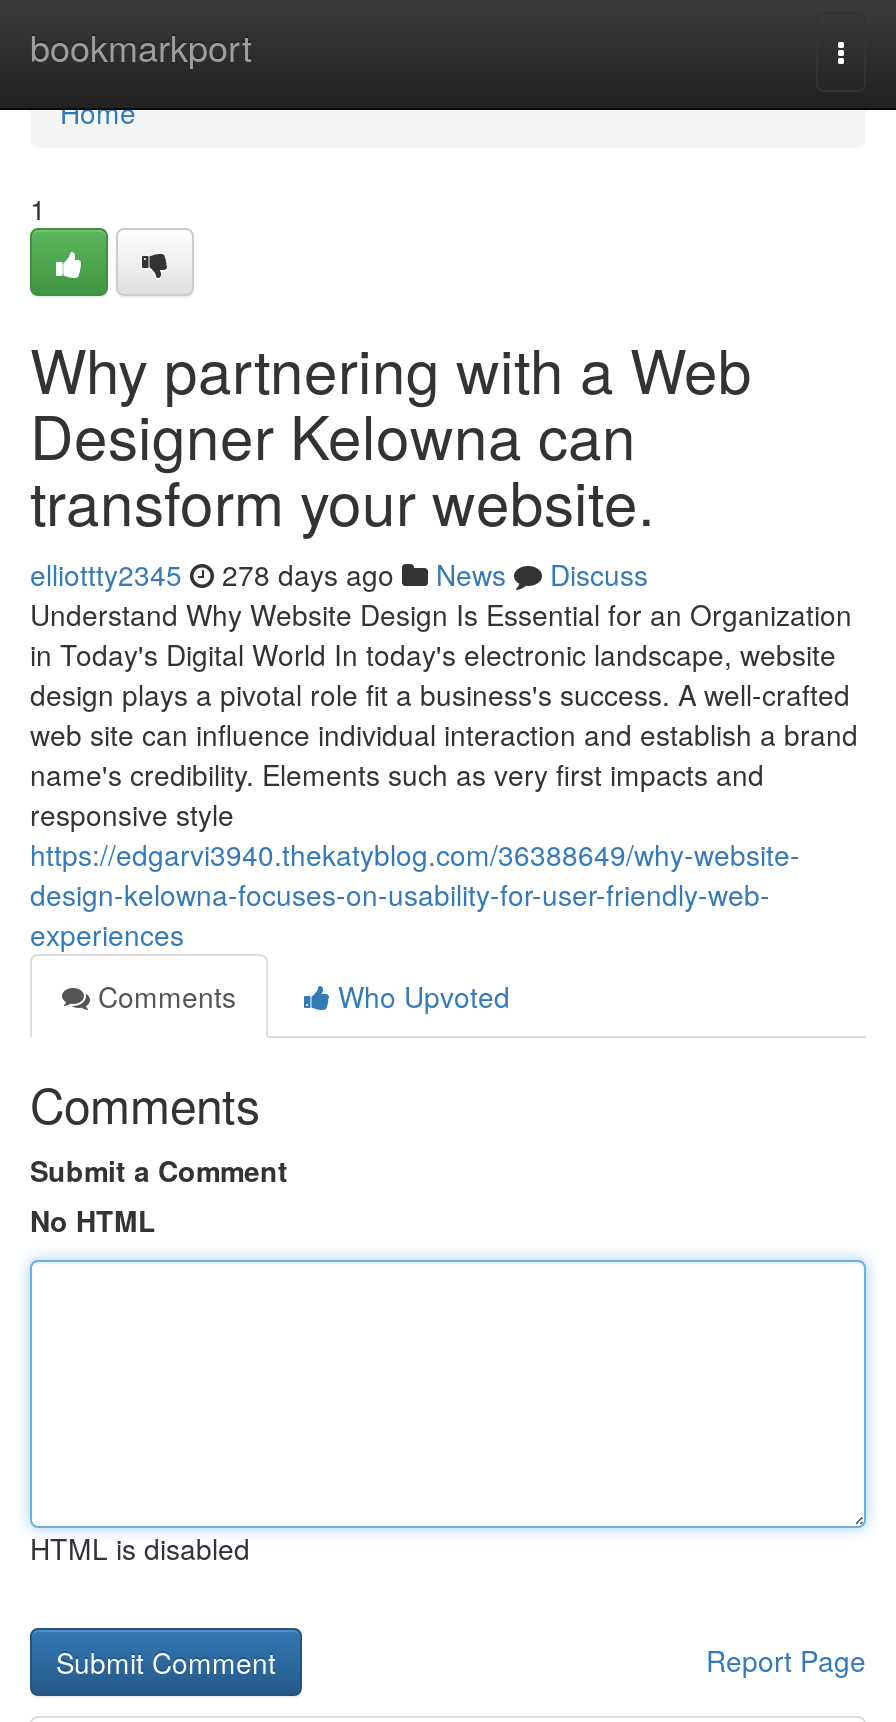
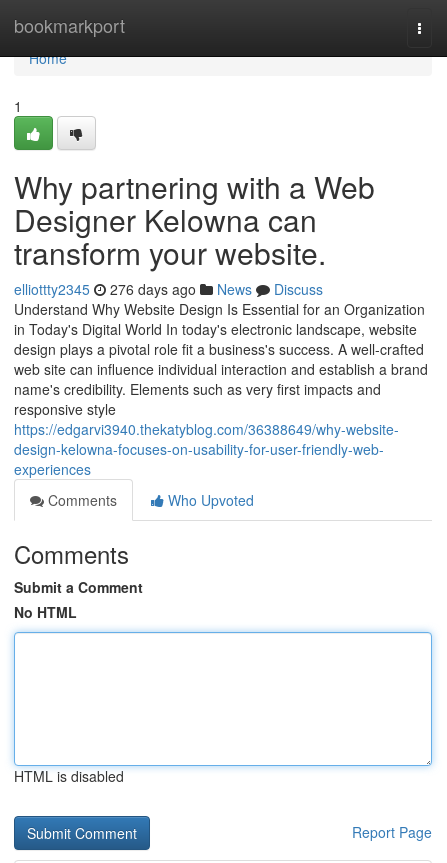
[30,554,648,594] elliottty2345 278 days ago News Discuss -> [14,279,323,299] elliottty2345 276 days ago News Discuss

